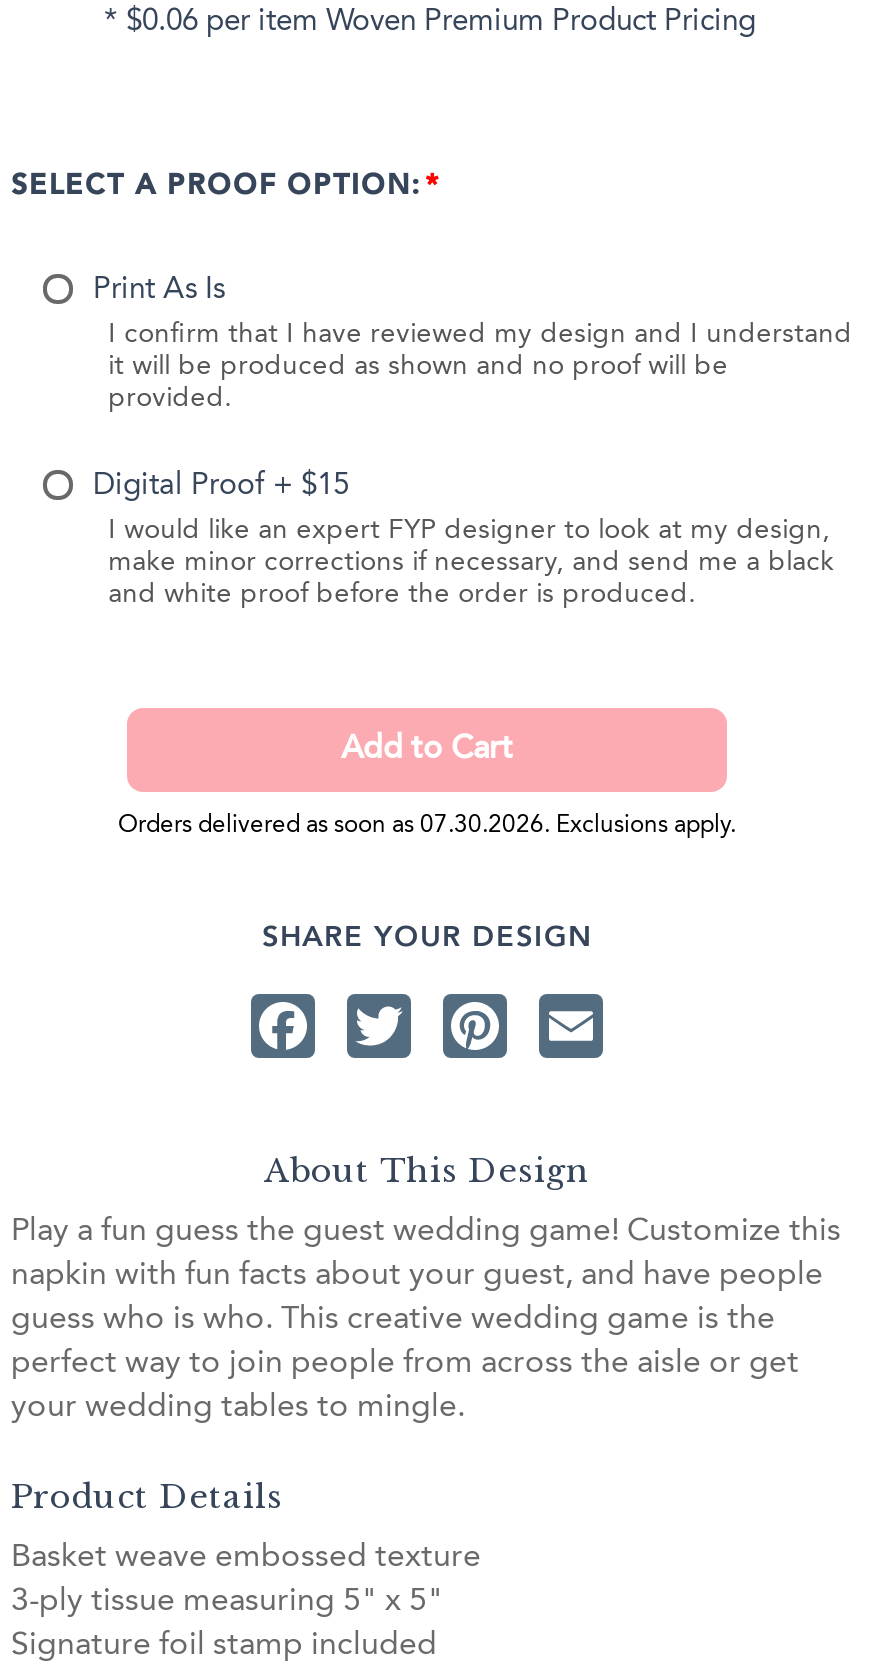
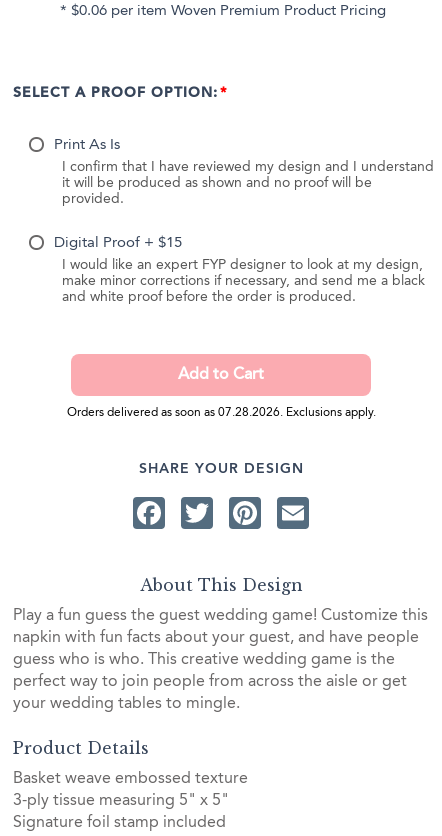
[118,815,736,839] Orders delivered as soon as 07.30.2026. Exclusions apply. -> [66,407,375,419] Orders delivered as soon as 07.28.2026. Exclusions apply.

